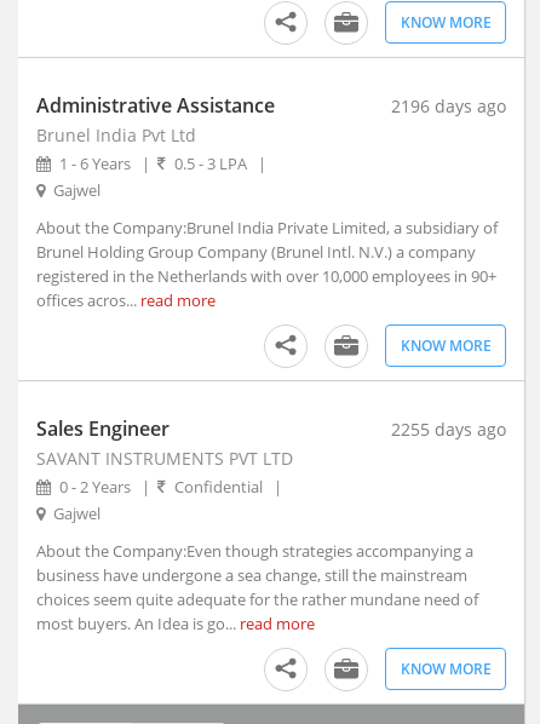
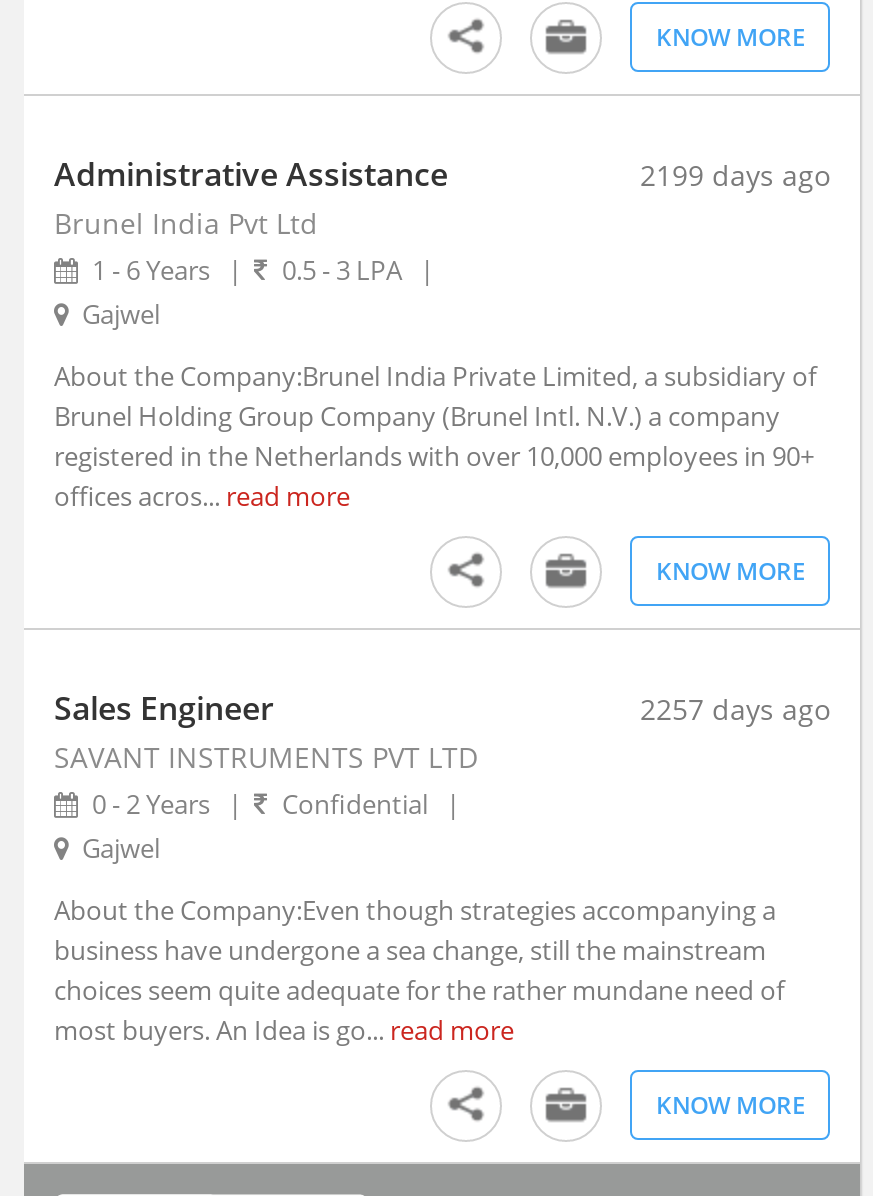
[391,94,506,117] 2196 days ago -> [640,156,830,194] 2199 days ago
[391,418,506,441] 2255 days ago -> [640,690,830,728] 2257 days ago

